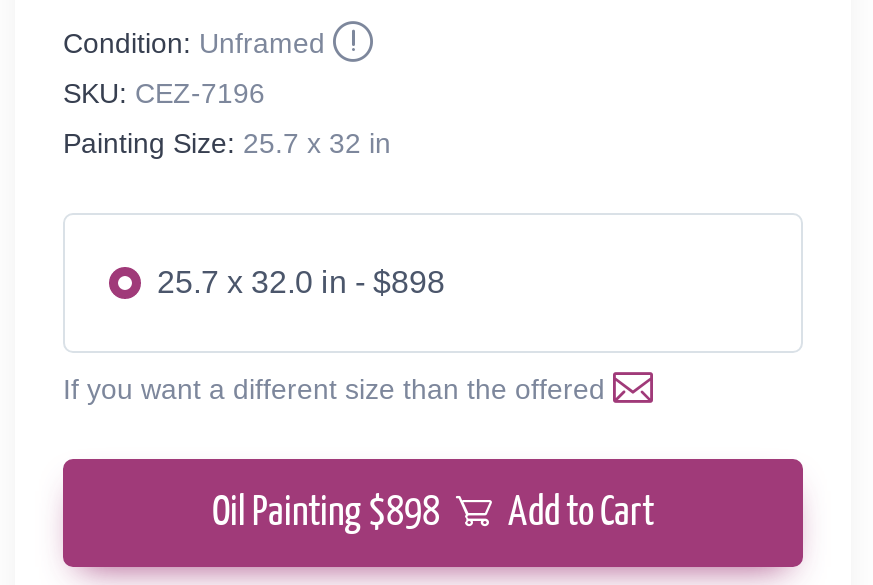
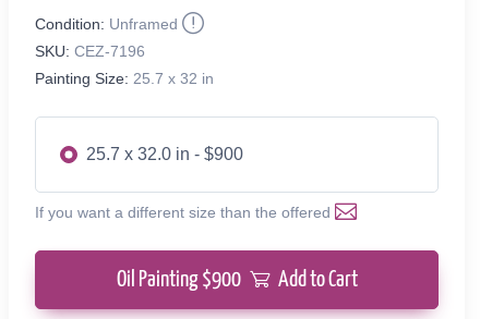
[157,265,445,299] 25.7 x 32.0 in - $898 -> [86,145,243,163] 25.7 x 32.0 in - $900
[212,493,654,533] Oil Painting $898 Add to Cart -> [116,269,357,290] Oil Painting $900 Add to Cart

